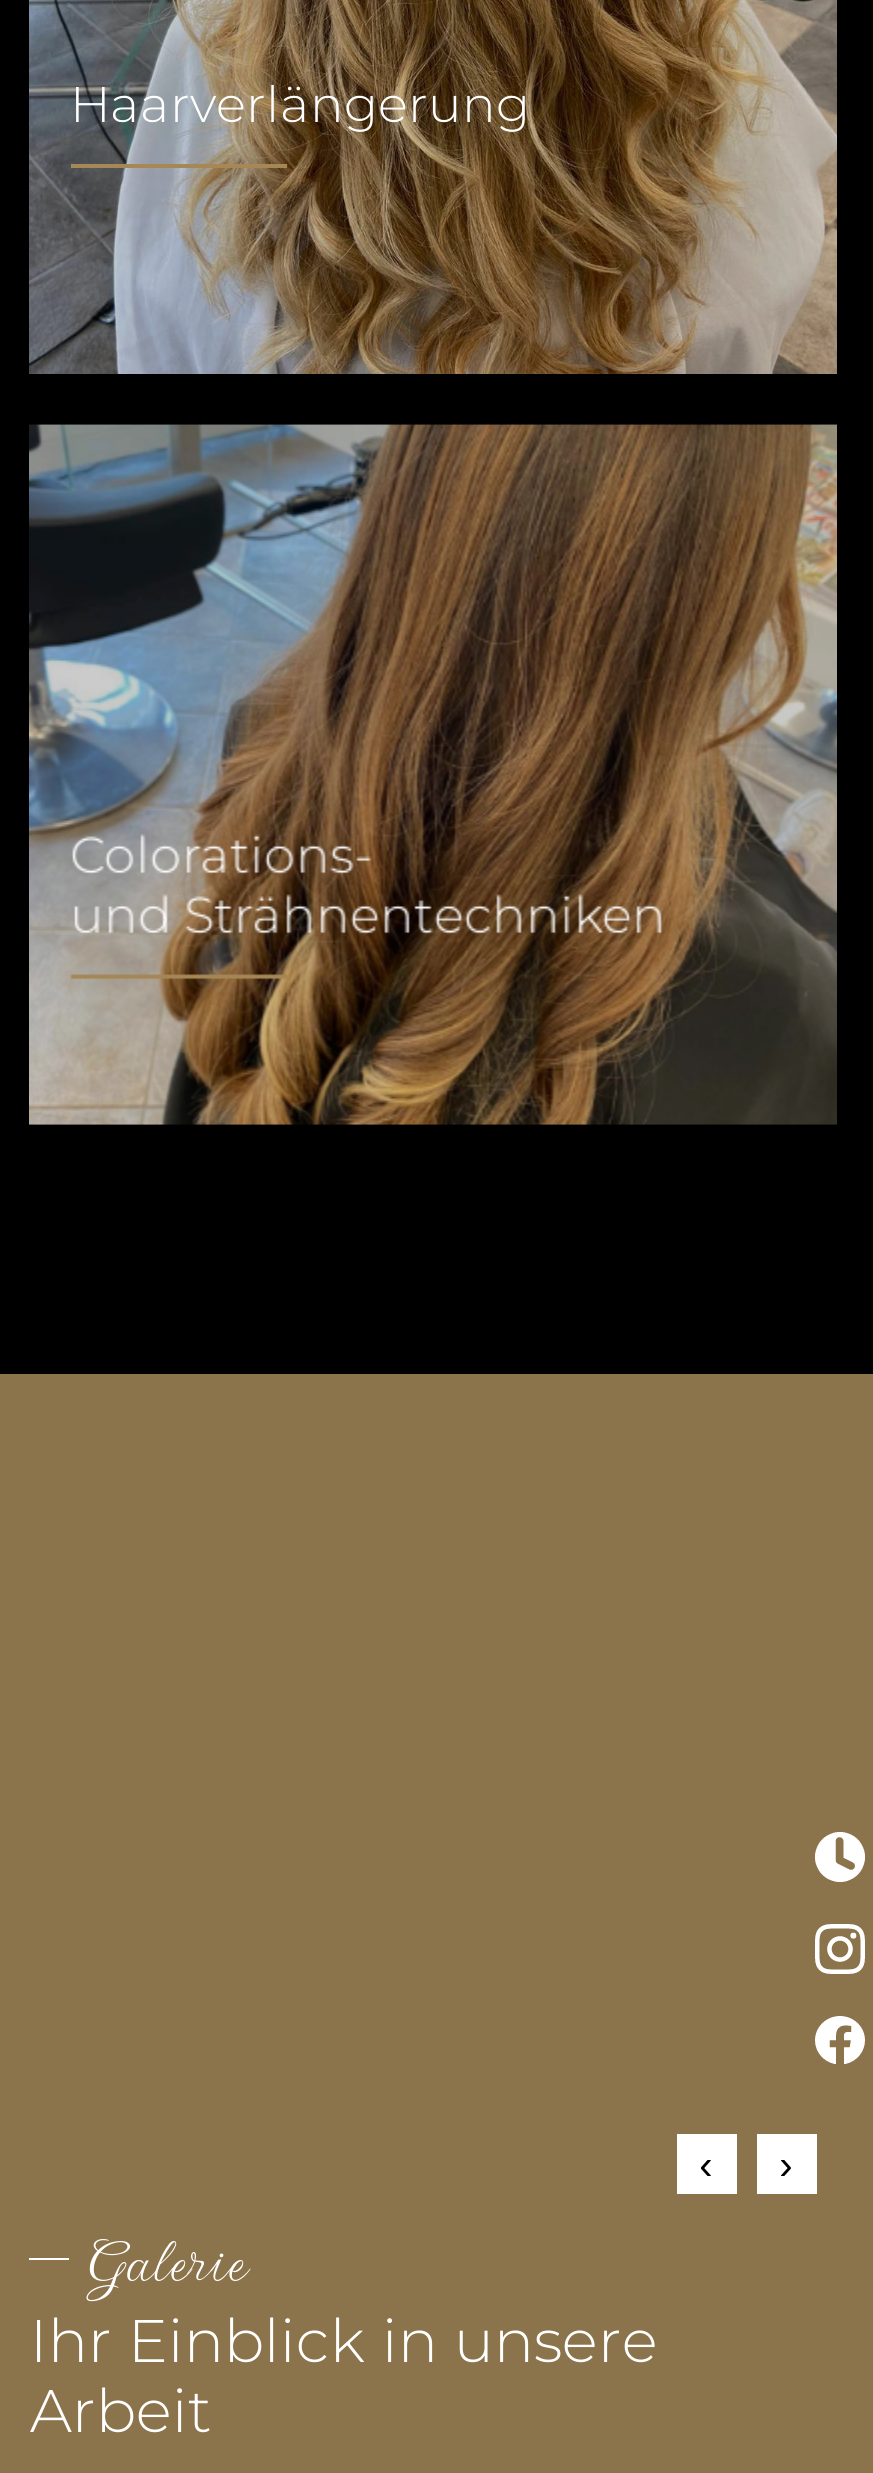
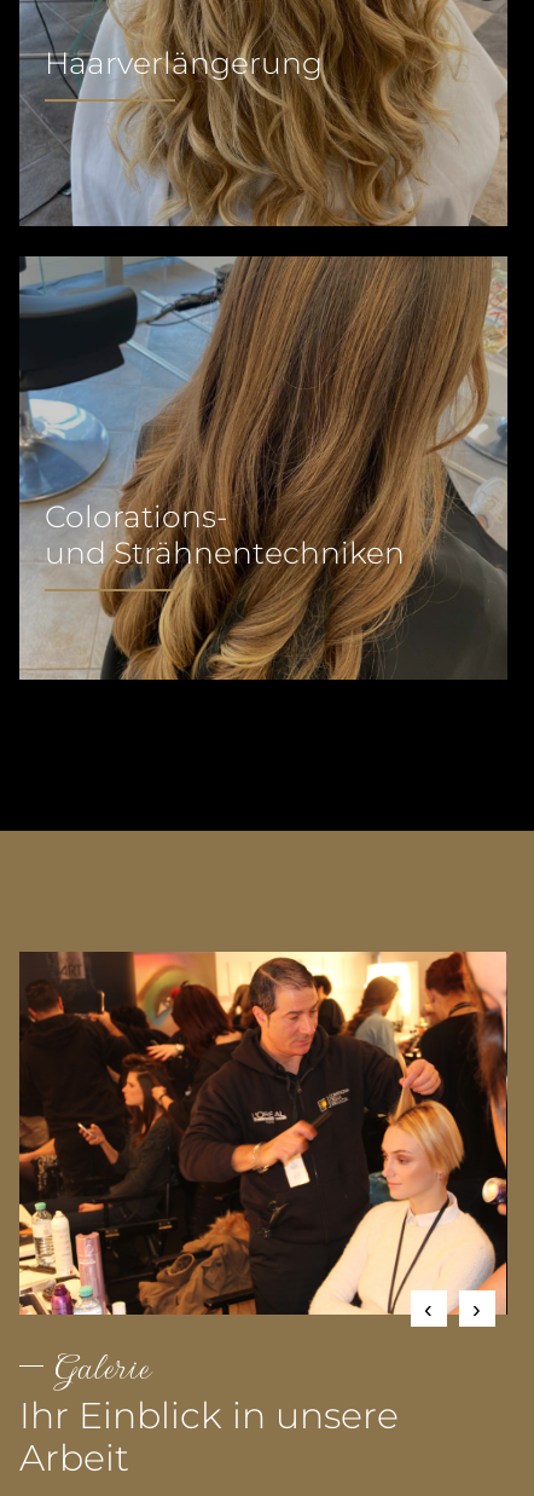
none -> [18,951,524,1316] [image]

